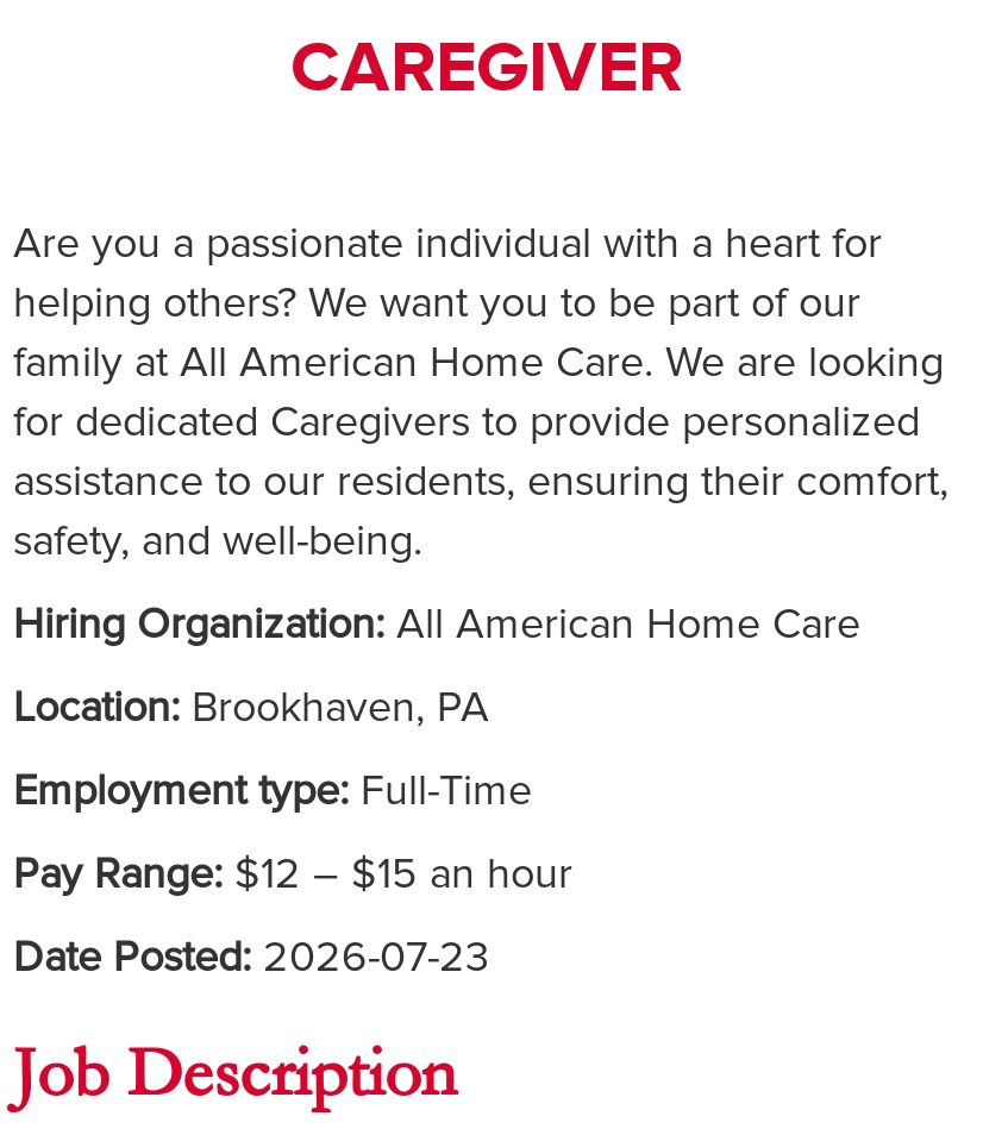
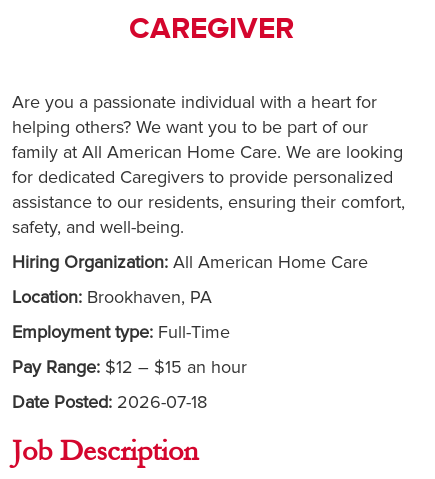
[13,930,489,982] Date Posted: 2026-07-23 -> [12,391,207,413] Date Posted: 2026-07-18

